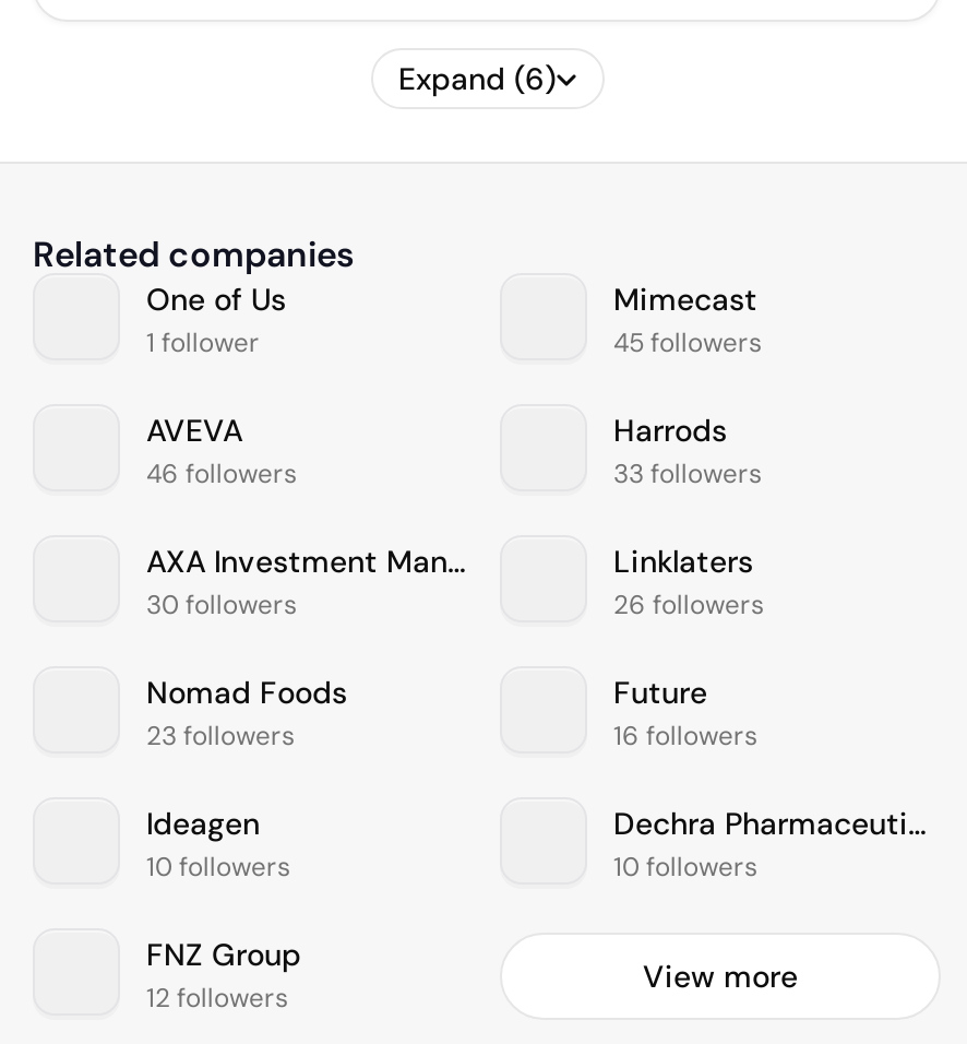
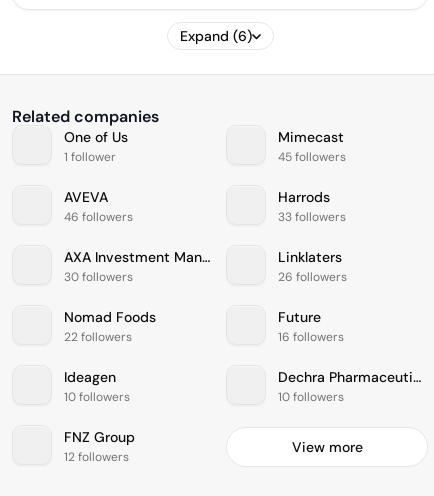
[146,719,295,754] 23 followers -> [64,329,132,345] 22 followers

